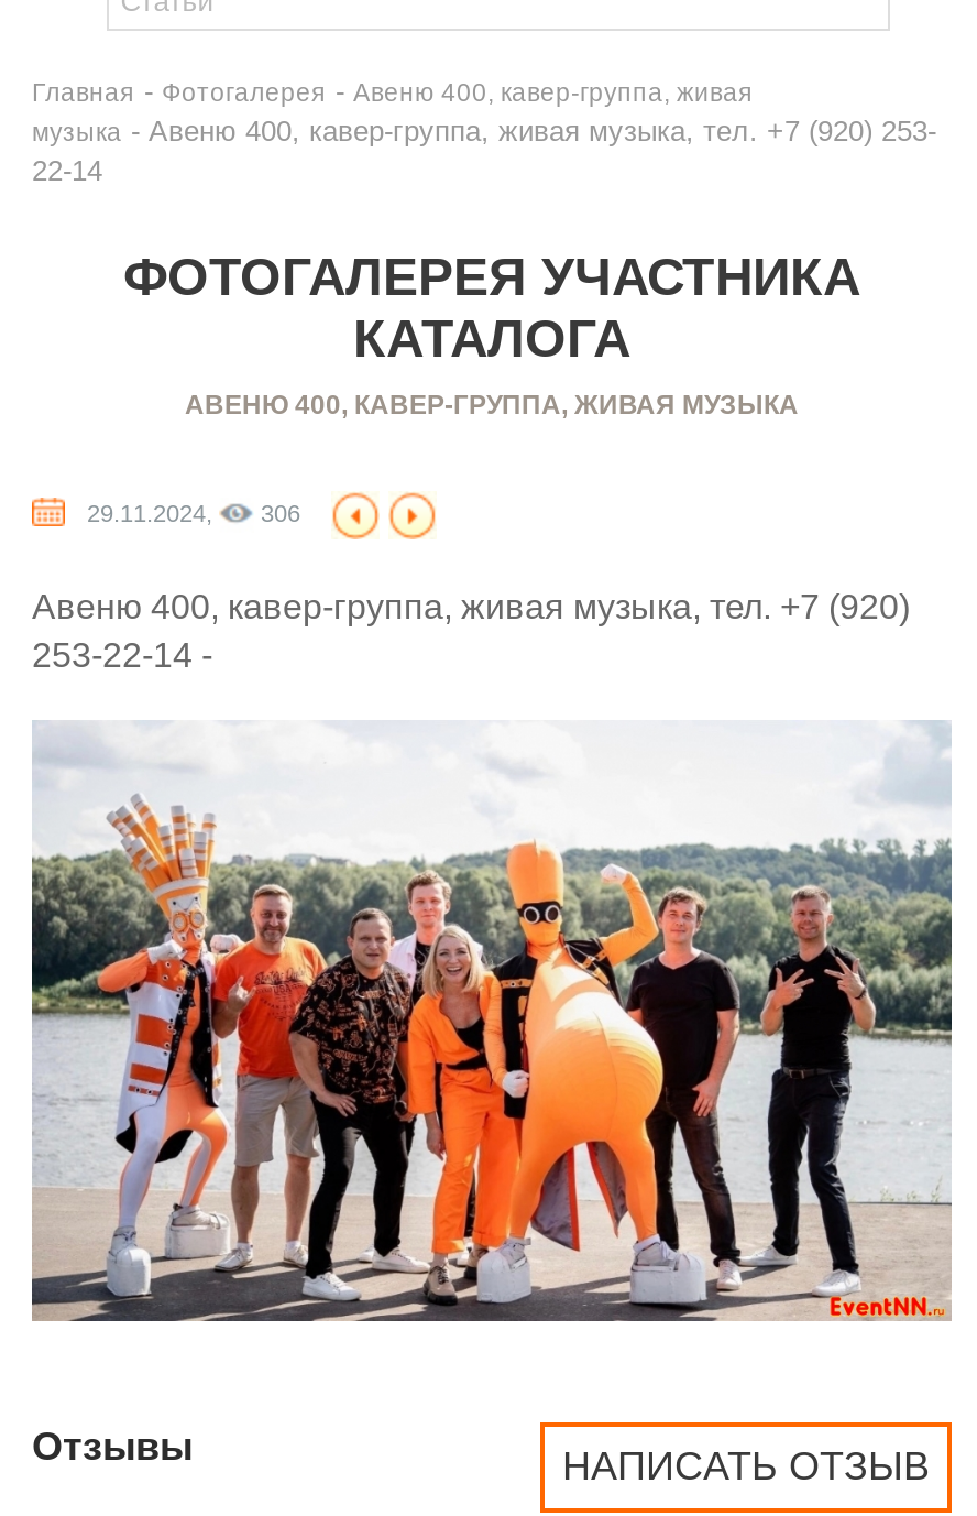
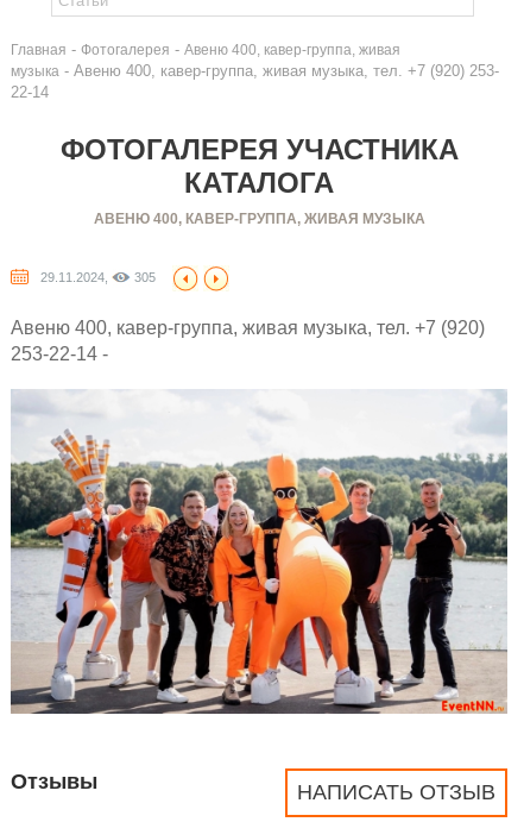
[87,500,300,526] 29.11.2024, 306 -> [40,270,156,284] 29.11.2024, 305

